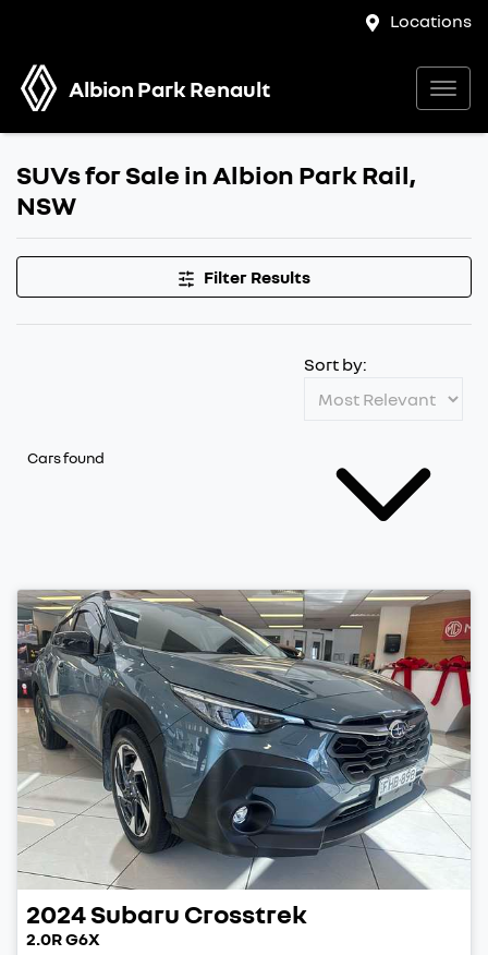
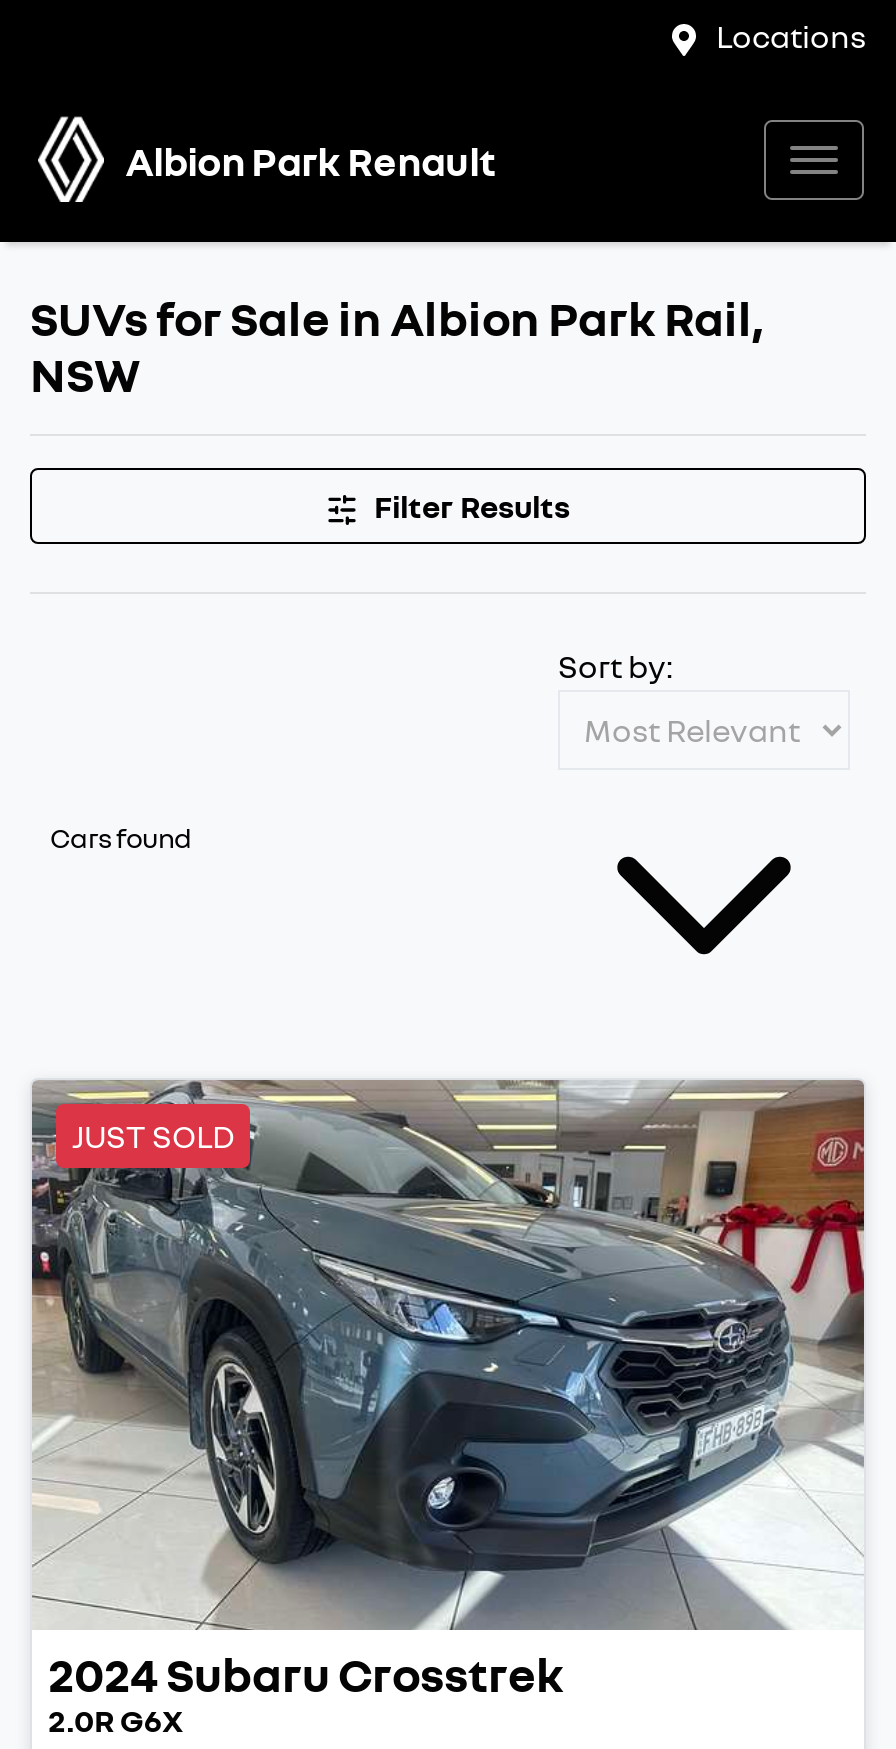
none -> [72,1116,234,1156] JUST SOLD

